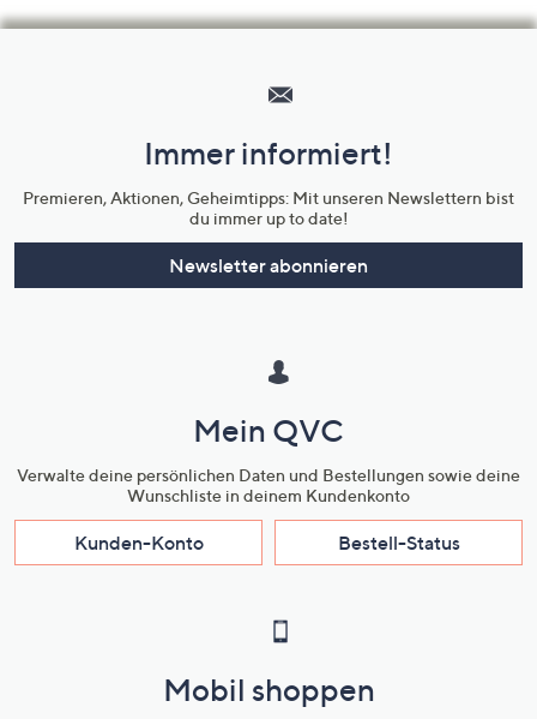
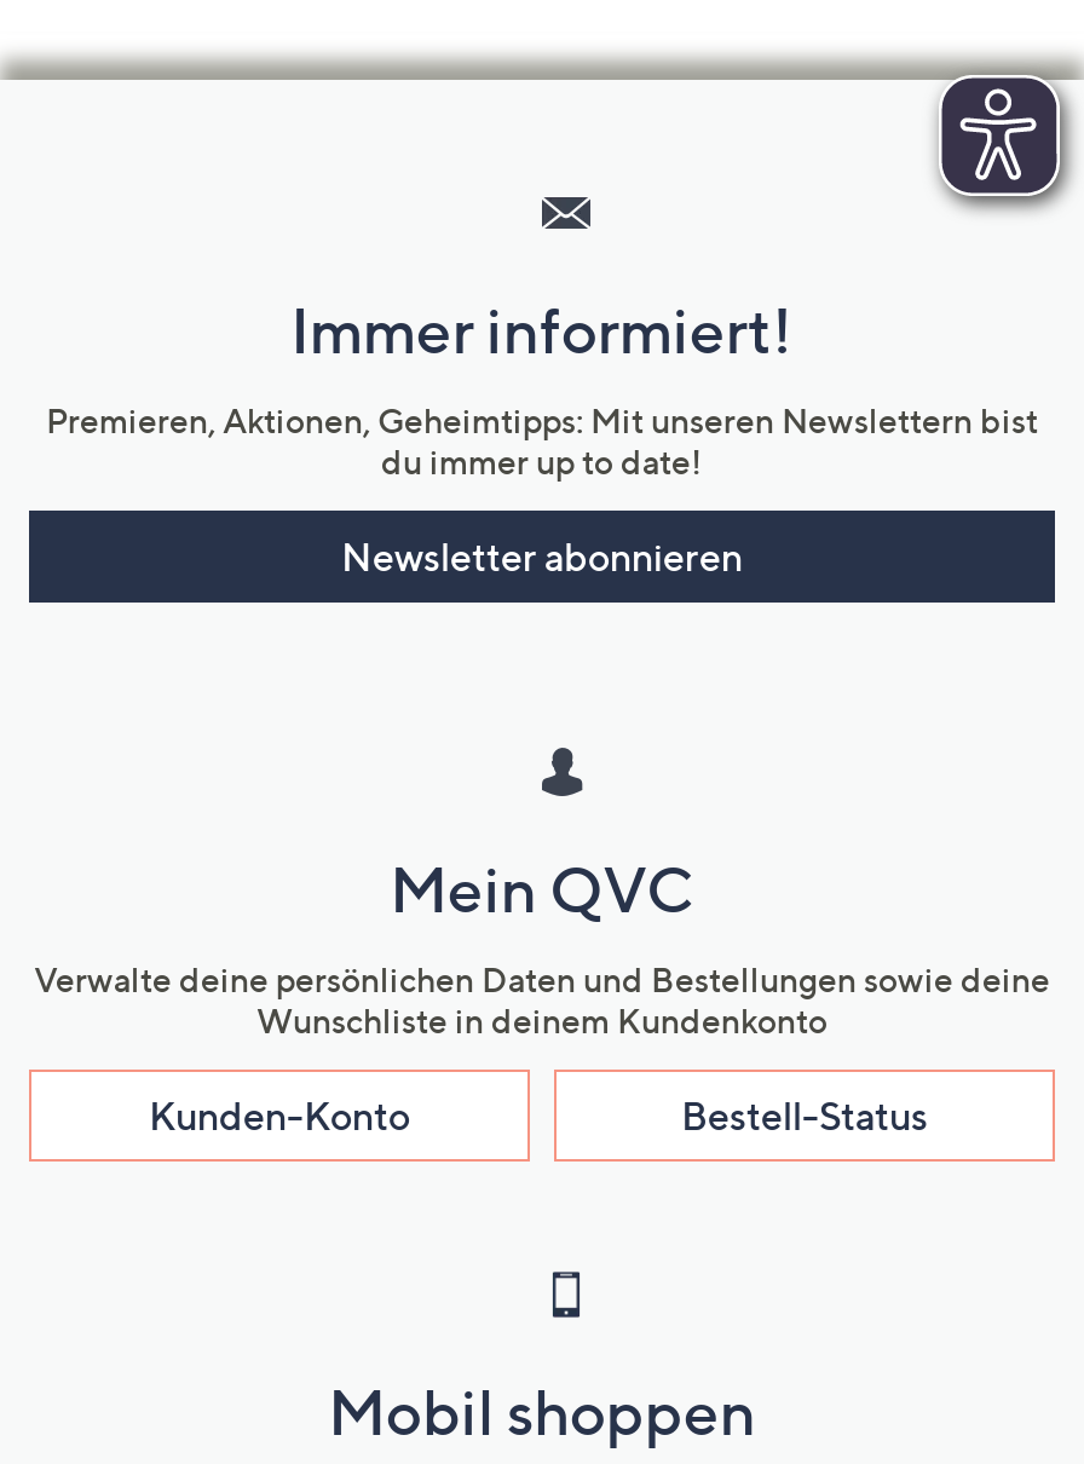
none -> [934,77,1074,213] [image]

